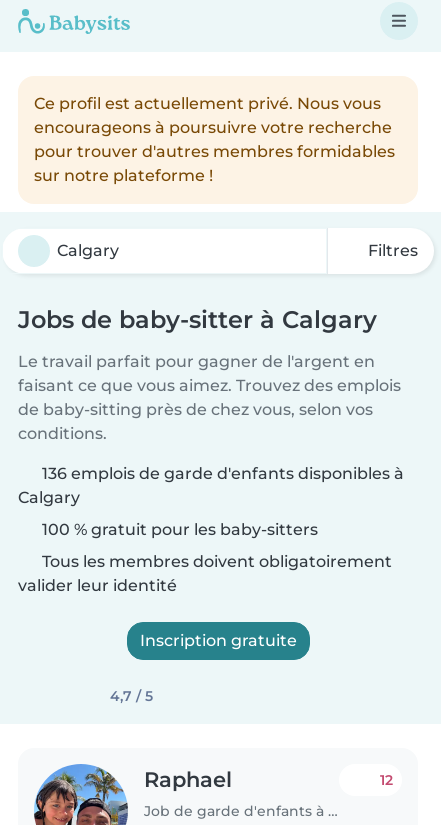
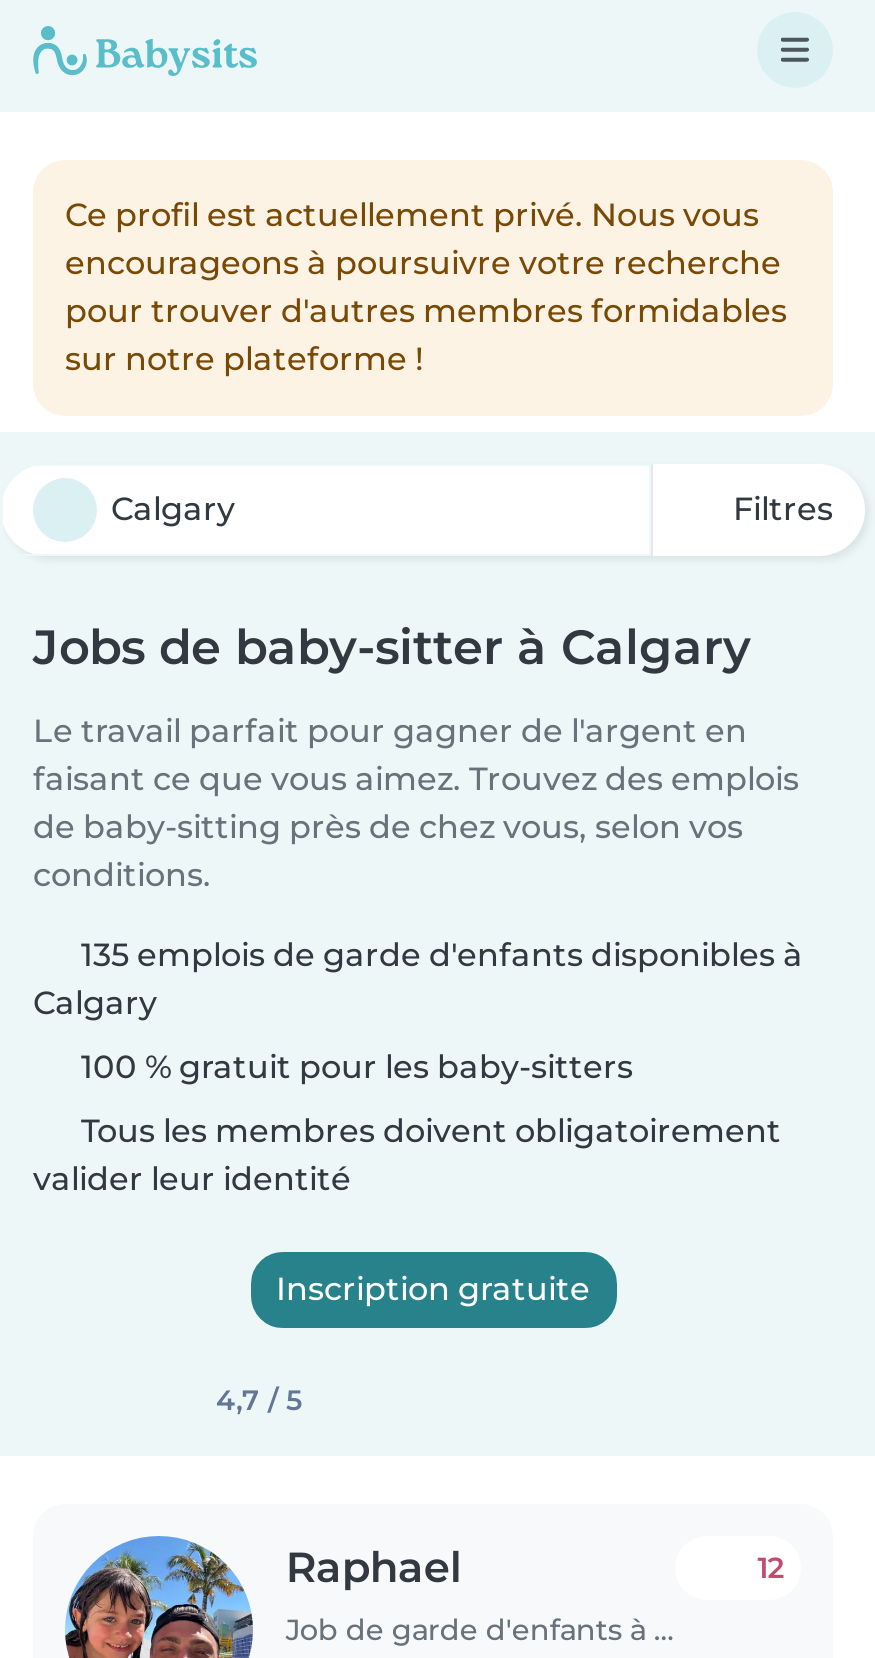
[42,464,404,483] 136 emplois de garde d'enfants disponibles à -> [81,936,803,974] 135 emplois de garde d'enfants disponibles à

